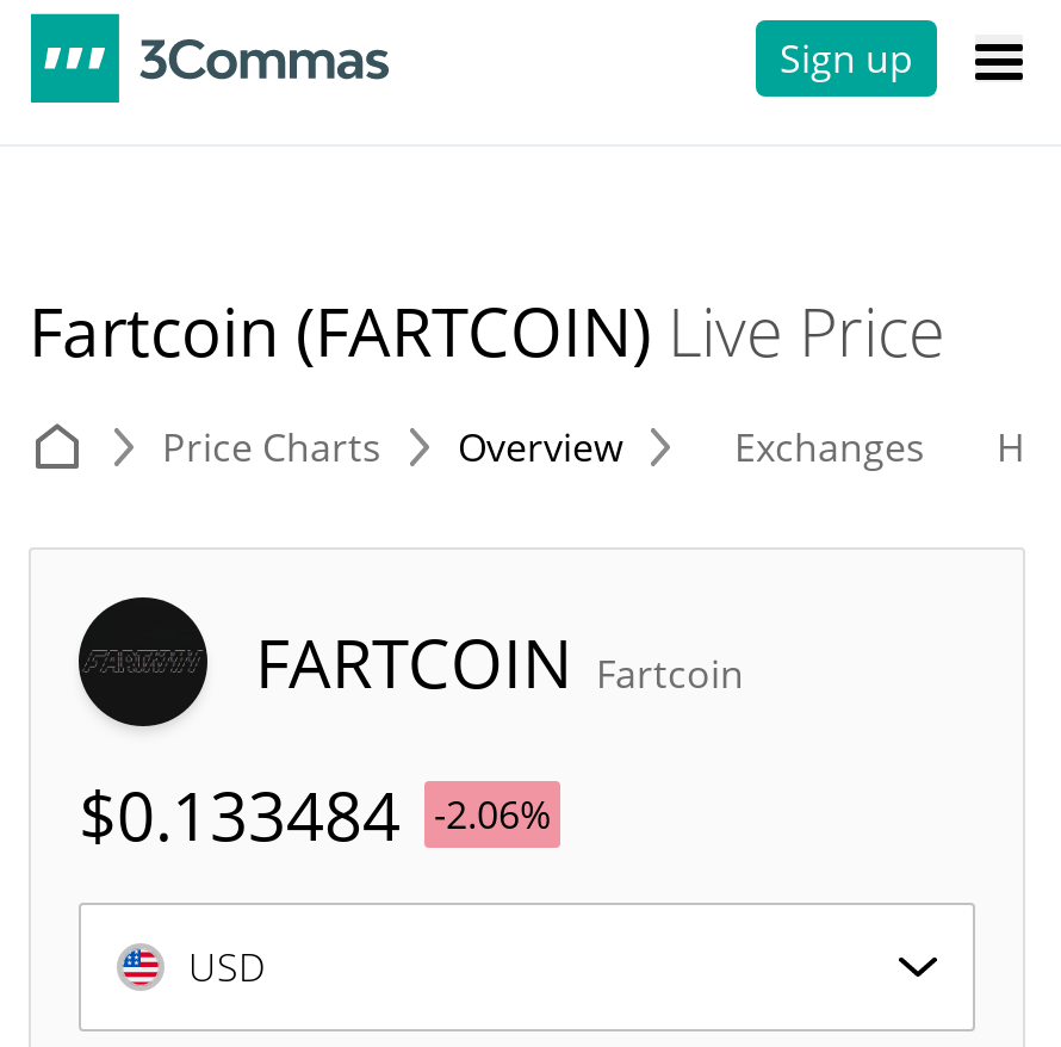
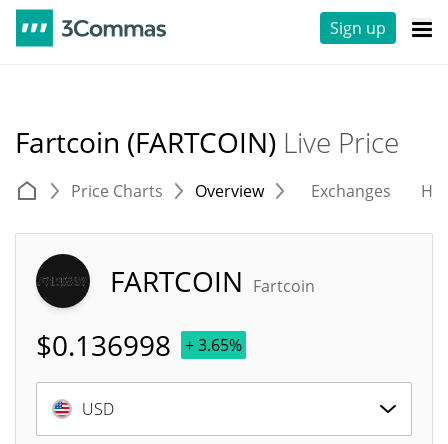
[79,769,551,860] $0.133484 | -2.06% -> [36,326,242,364] $0.136998 | + 3.65%

